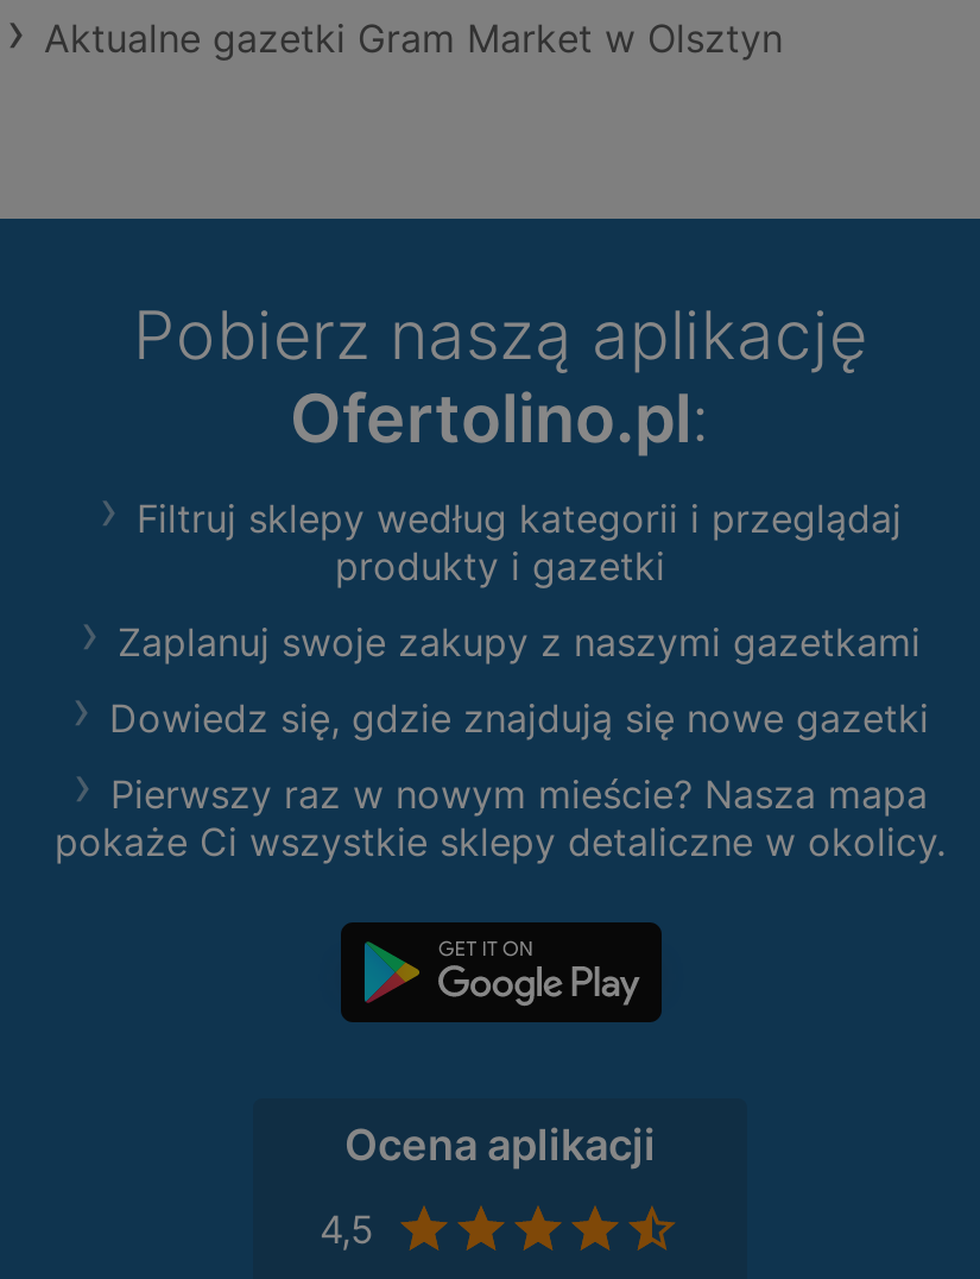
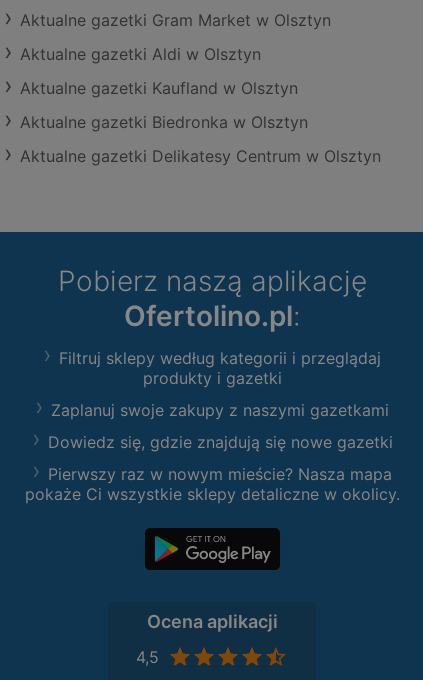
none -> [20,44,381,166] Aktualne gazetki Aldi w Olsztyn | Aktualne gazetki Kaufland w Olsztyn | Aktualne gazetki Biedronka w Olsztyn | Aktualne gazetki Delikatesy Centrum w Olsztyn

